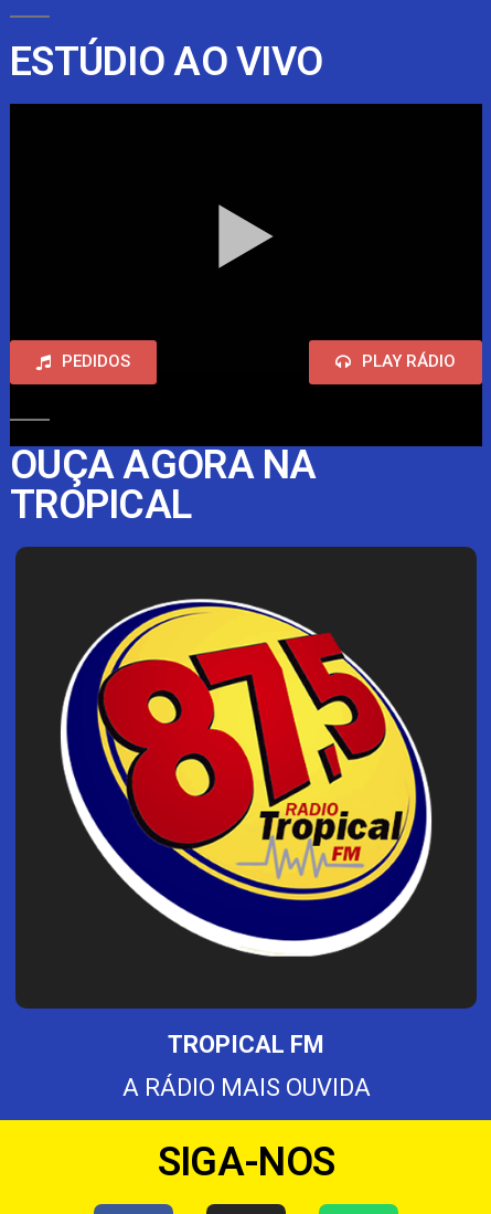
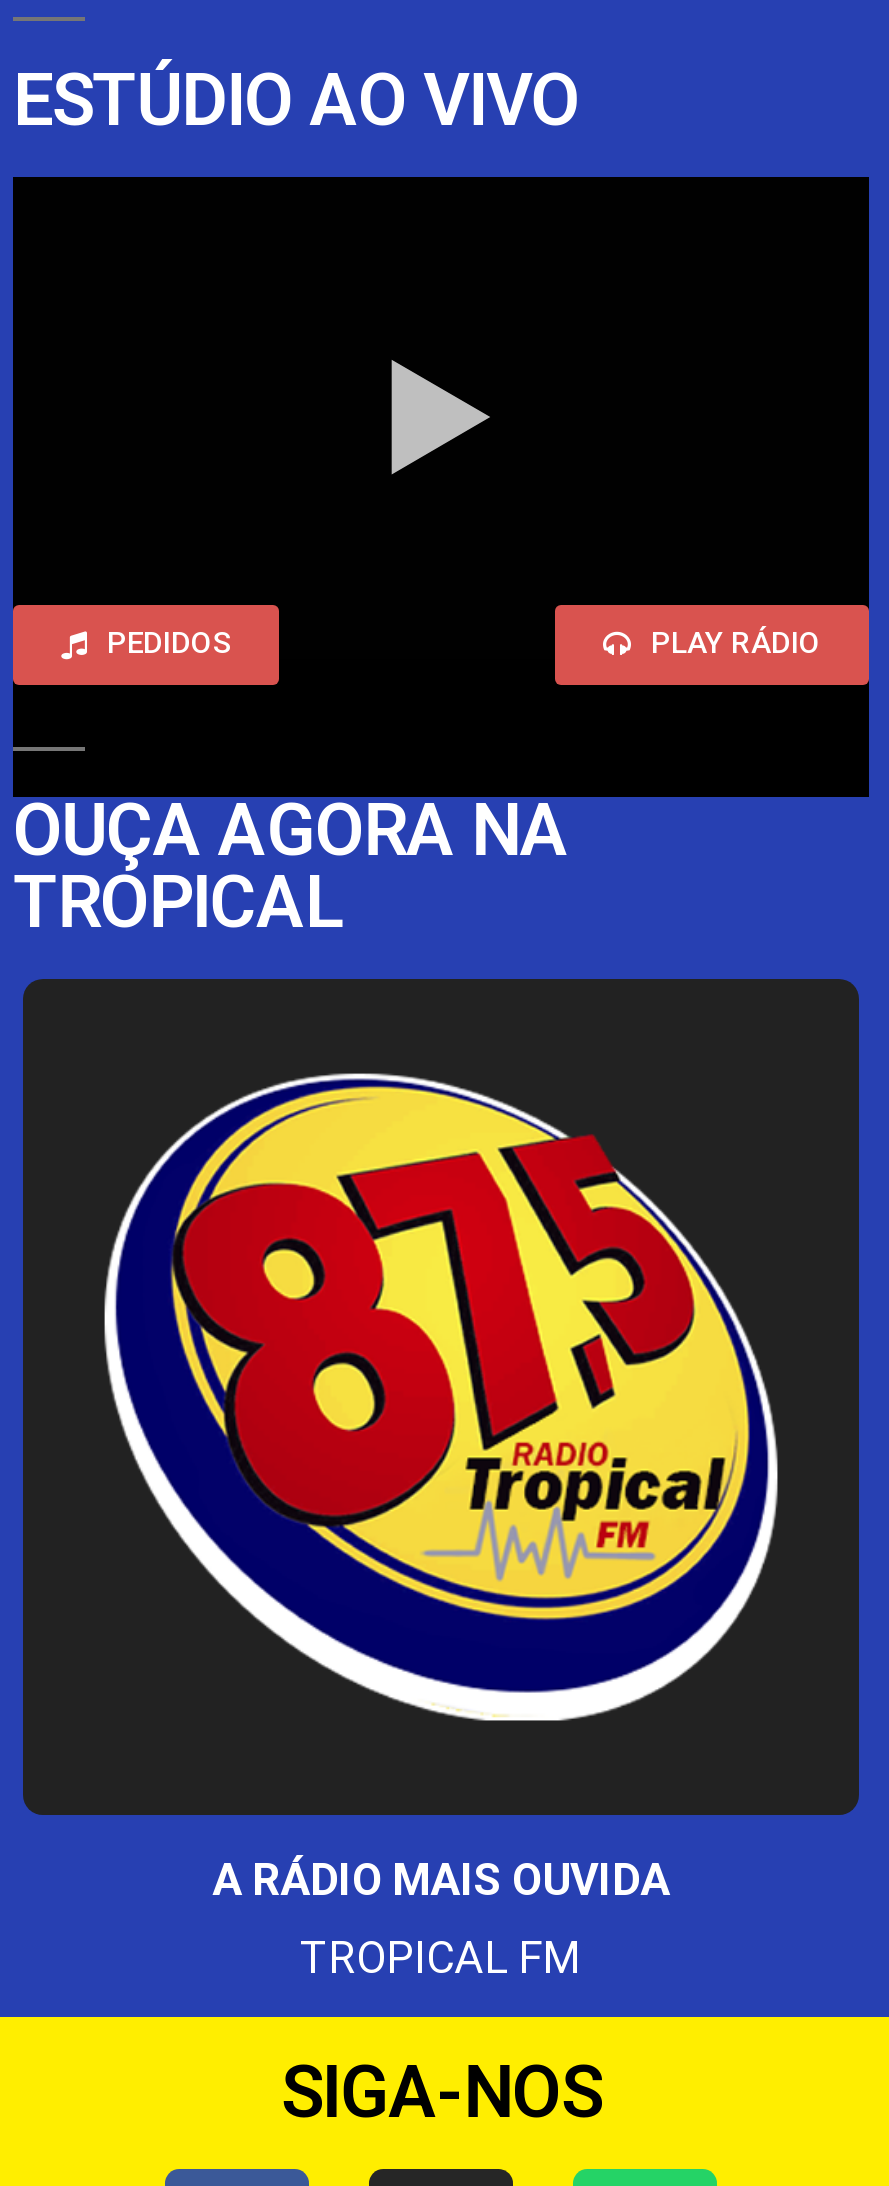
moved [168,1031,324,1058] -> [300,1933,582,1983]: TROPICAL FM
moved [122,1074,370,1101] -> [212,1855,670,1905]: A RÁDIO MAIS OUVIDA

